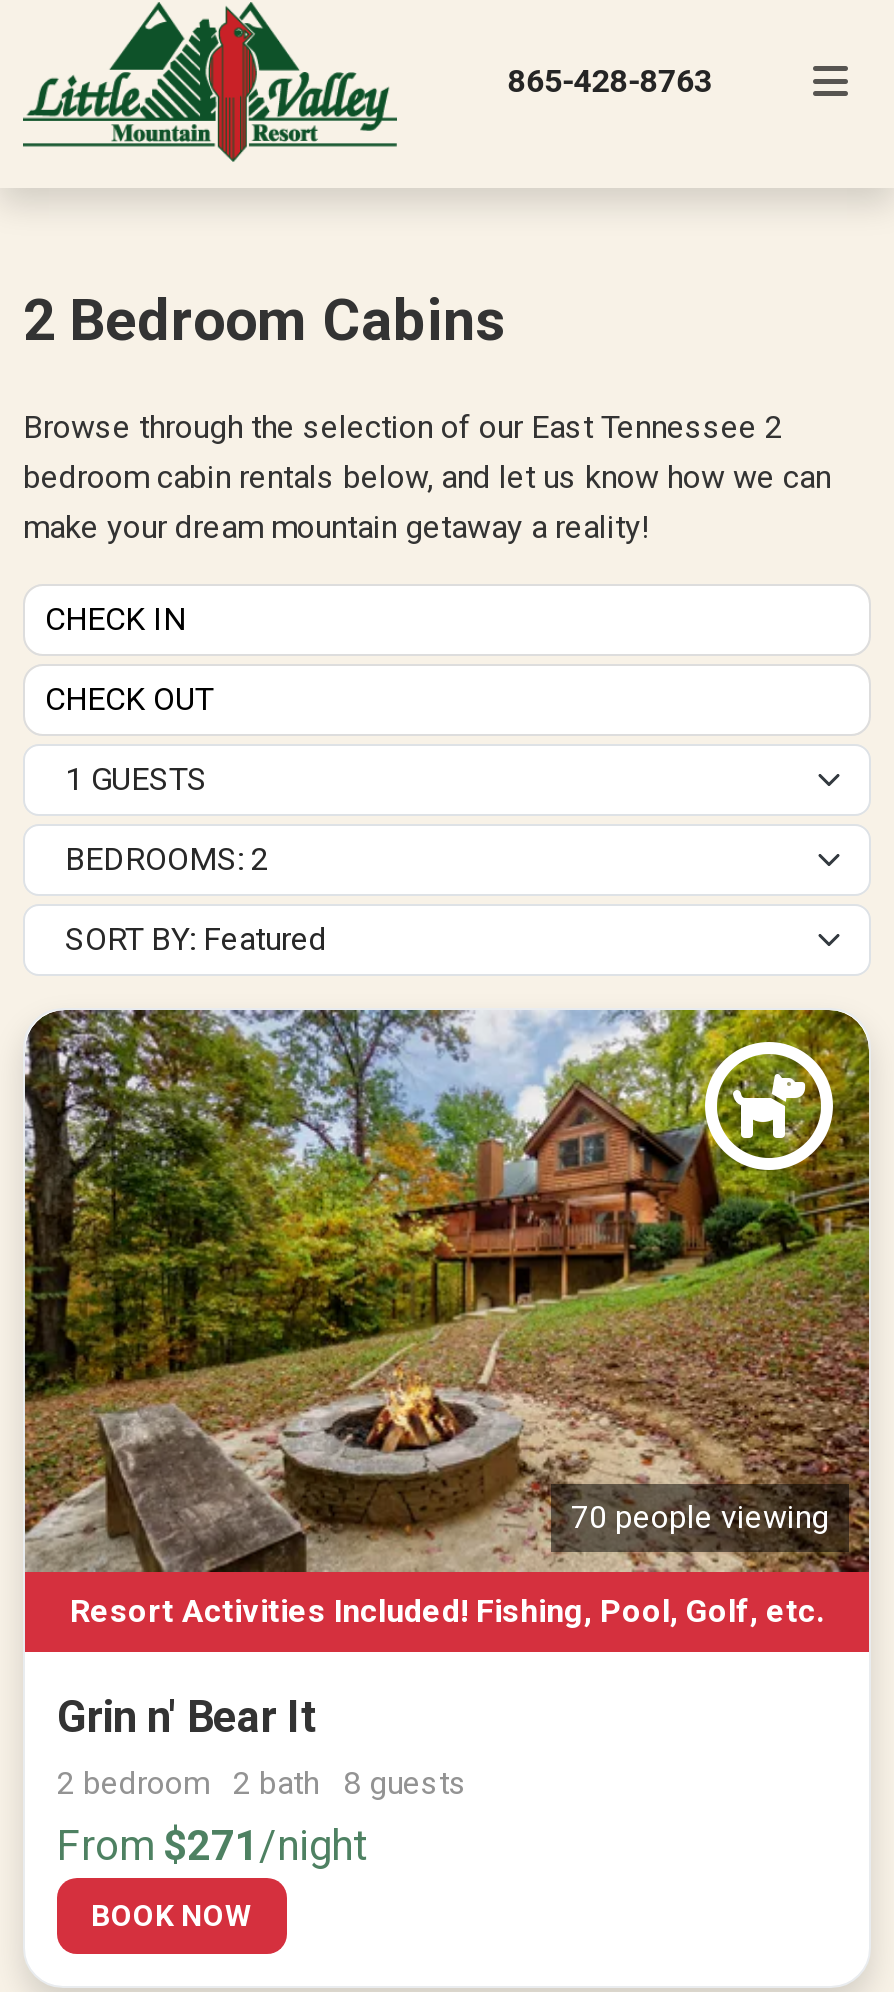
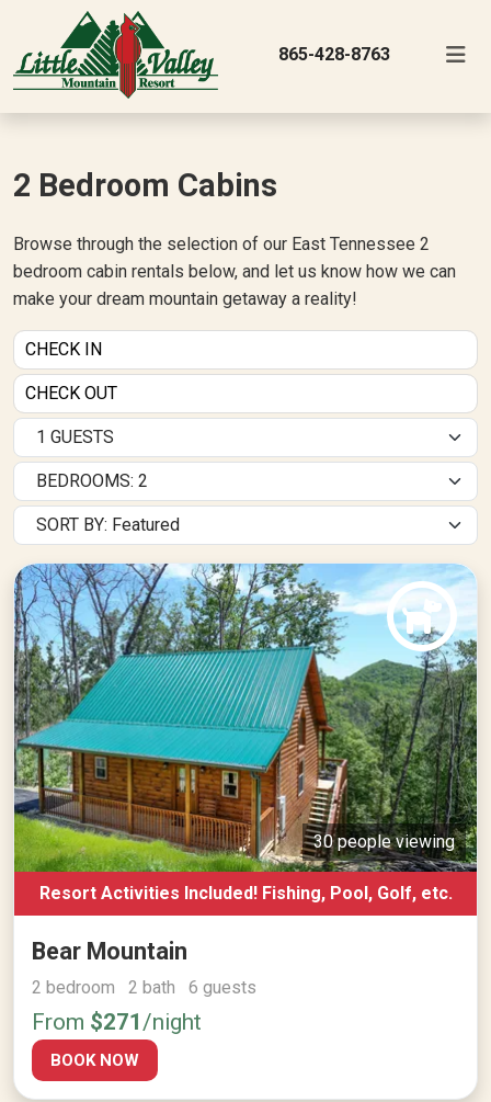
[23,1008,871,1574] [image] | 70 people viewing -> [13,563,478,873] [image] | 30 people viewing
[57,1693,467,1803] Grin n' Bear It | 2 bedroom 2 bath 8 guests -> [32,938,256,998] Bear Mountain | 2 bedroom 2 bath 6 guests

